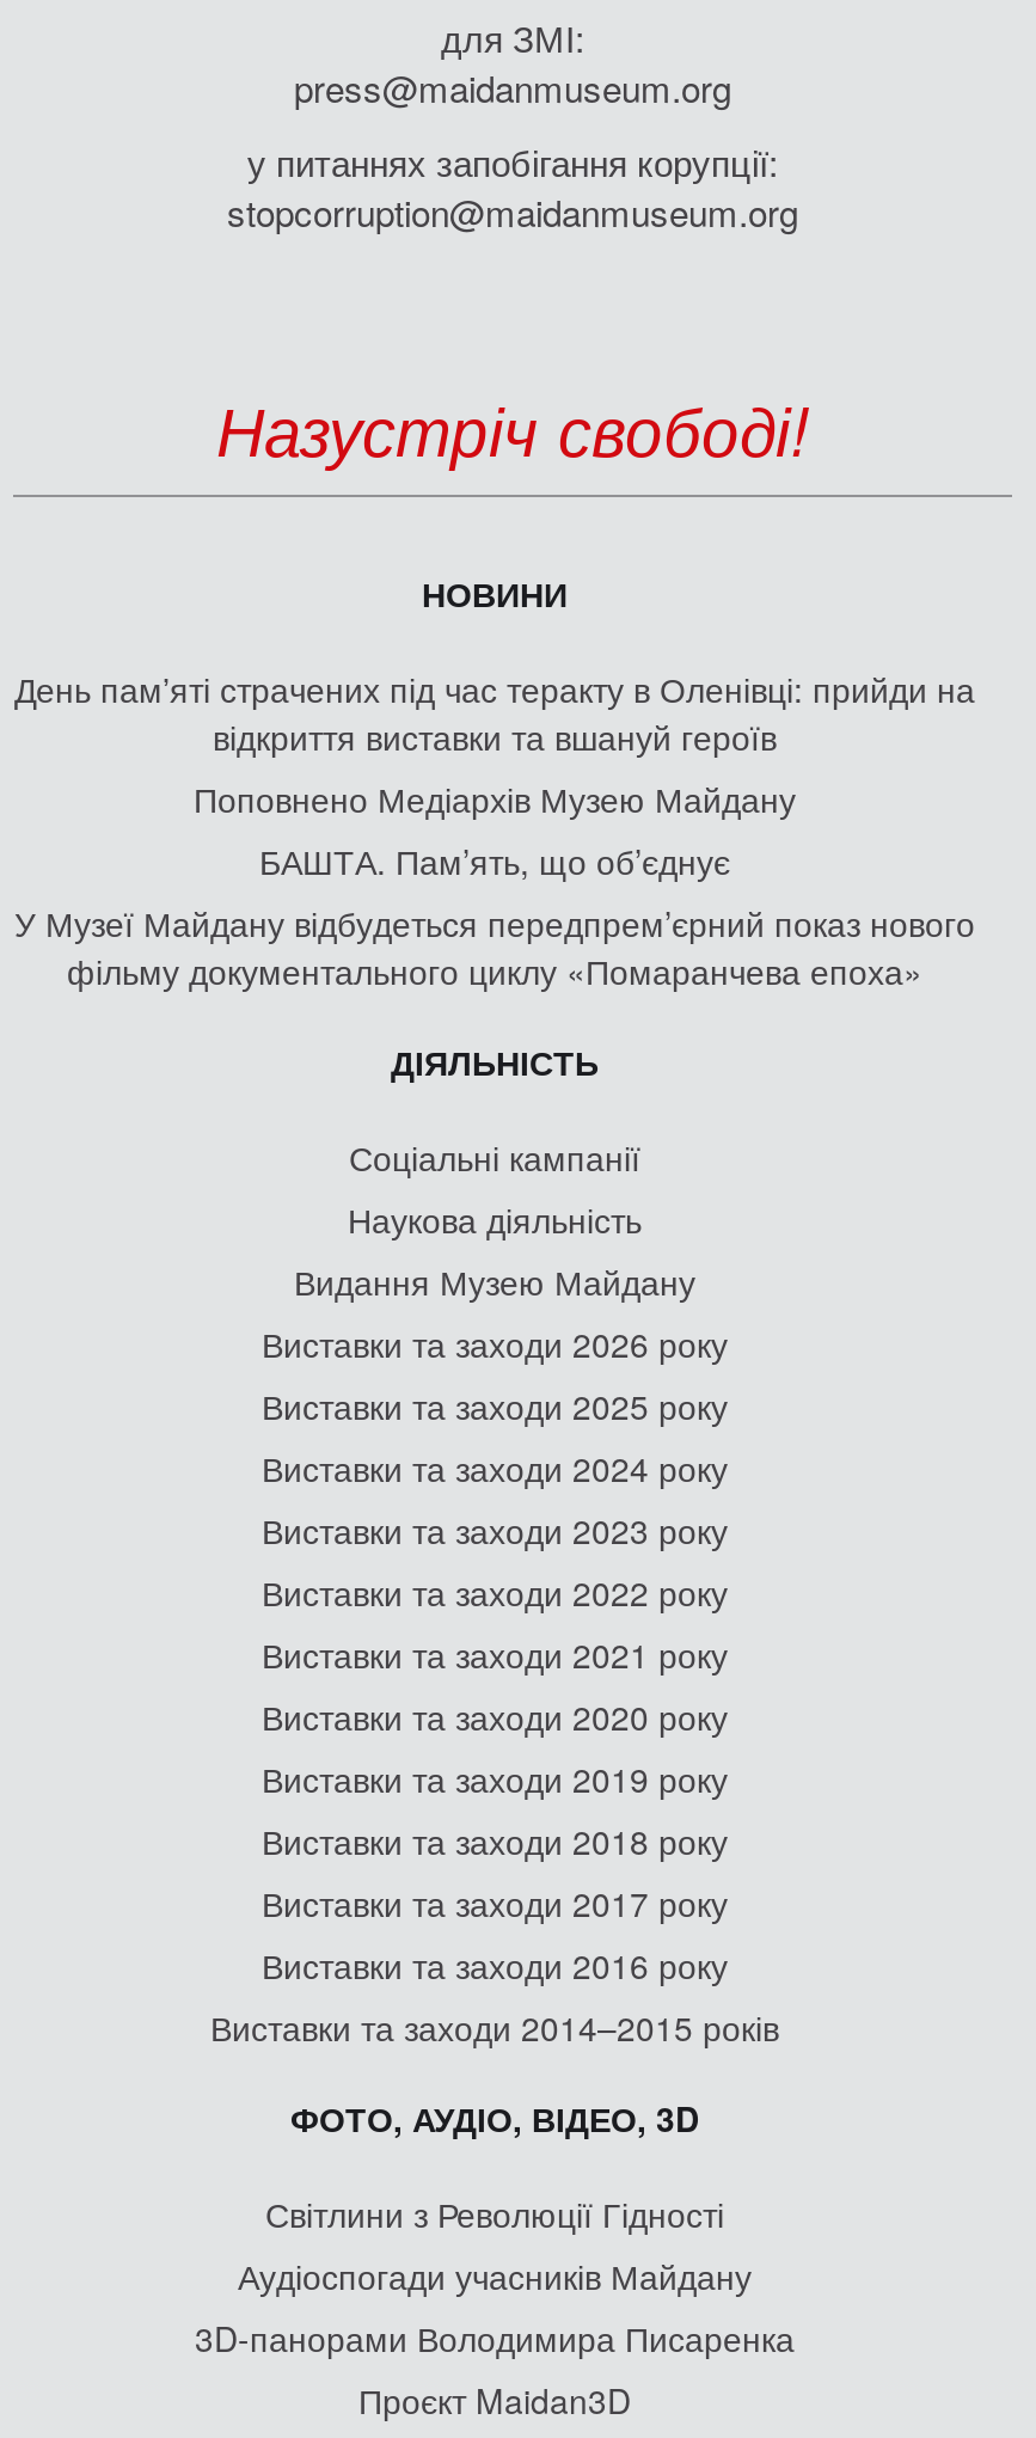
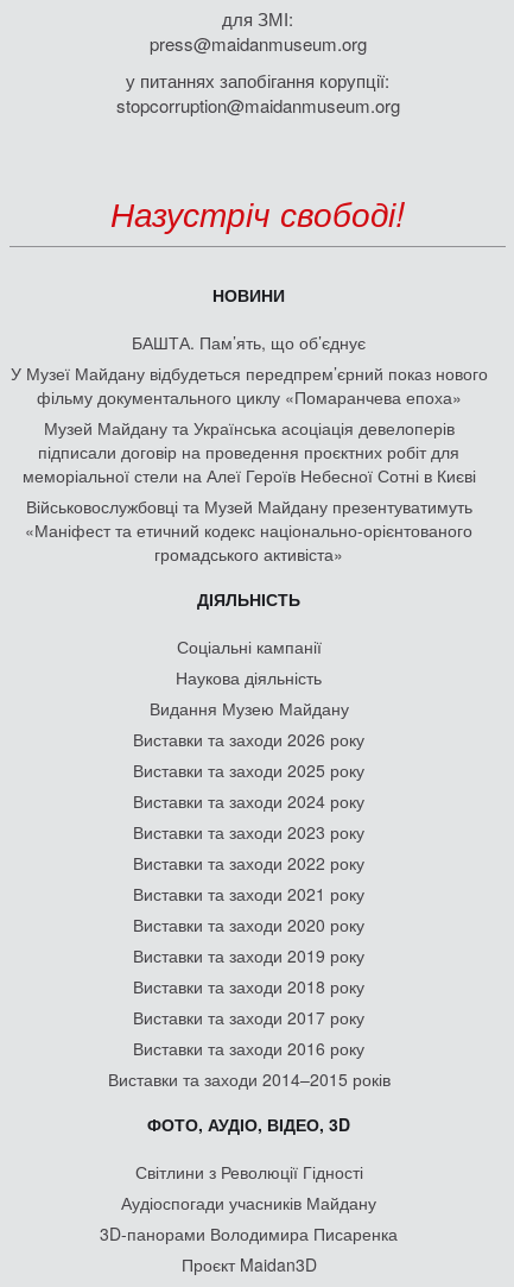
[14,664,975,822] День памʼяті страчених під час теракту в Оленівці: прийди на | відкриття виставки та вшануй героїв | Поповнено Медіархів Музею Майдану -> none
moved [14,837,975,994] -> [10,330,487,409]: БАШТА. Пам’ять, що об’єднує | У Музеї Майдану відбудеться передпрем’єрний показ нового | фільму документального циклу «Помаранчева епоха»
none -> [22,416,475,566] Музей Майдану та Українська асоціація девелоперів | підписали договір на проведення проєктних робіт для | меморіальної стели на Алеї Героїв Небесної Сотні в Києві | Військовослужбовці та Музей Майдану презентуватимуть | «Маніфест та етичний кодекс національно-орієнтованого | громадського активіста»

